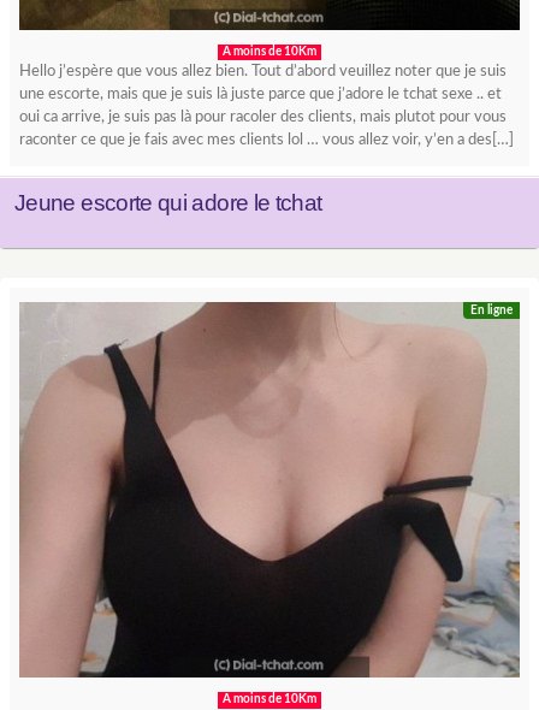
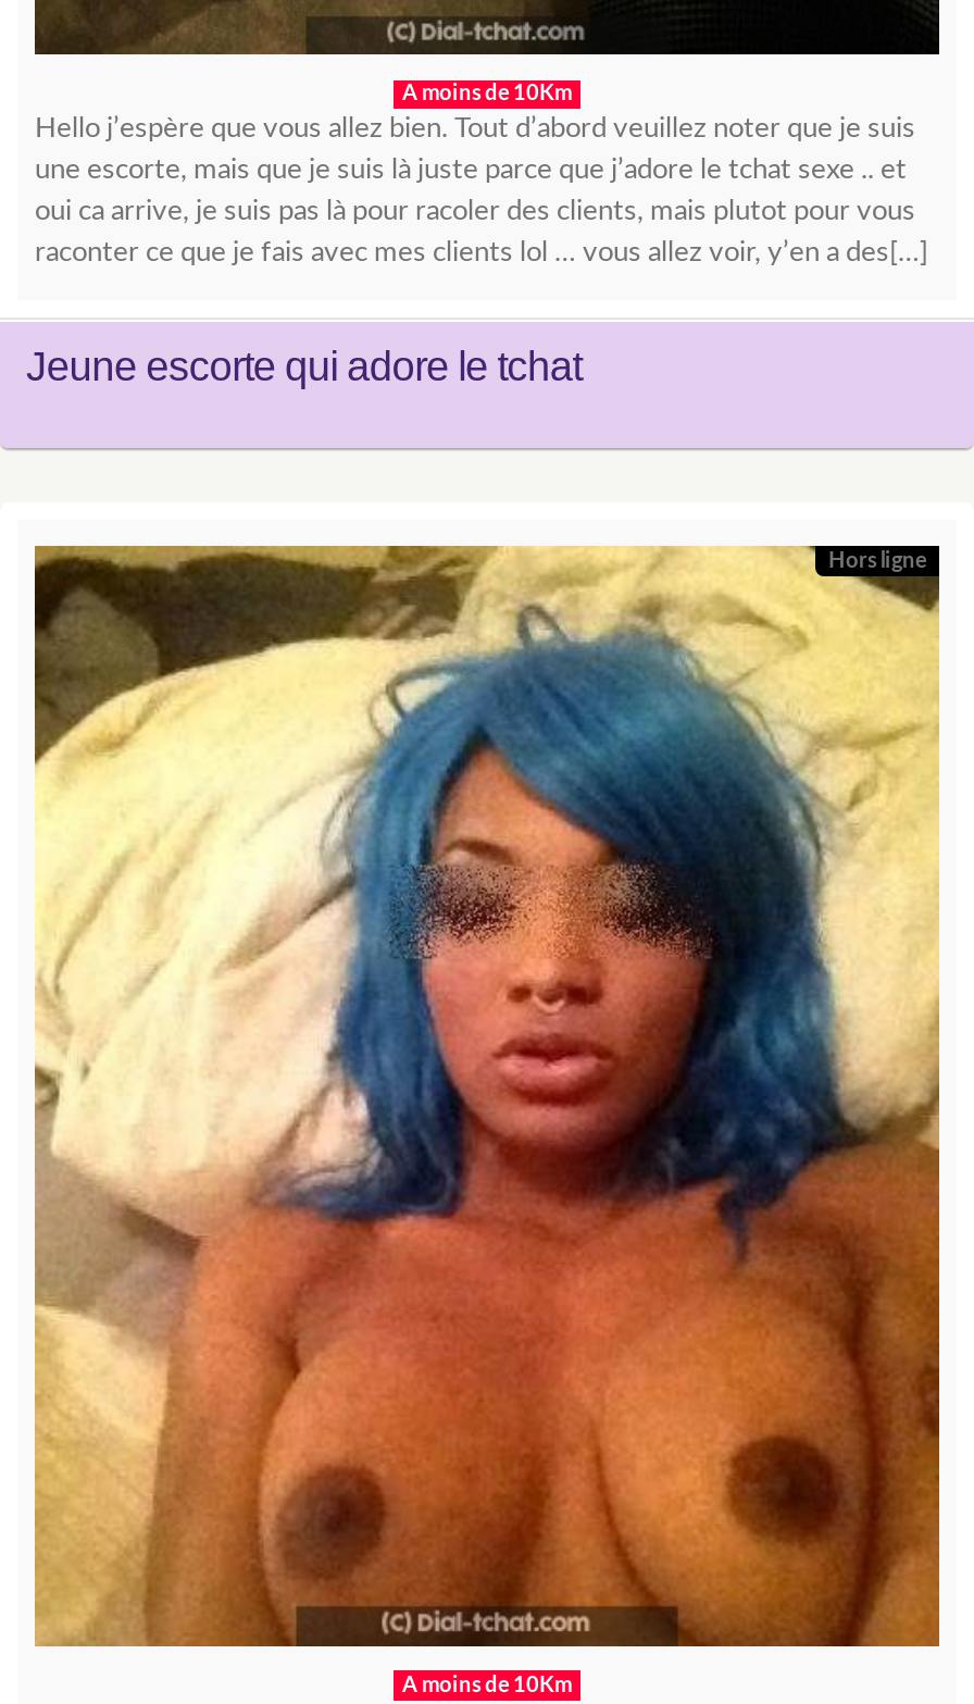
[19,301,520,679] [image] | En ligne -> [35,544,941,1649] [image] | Hors ligne

